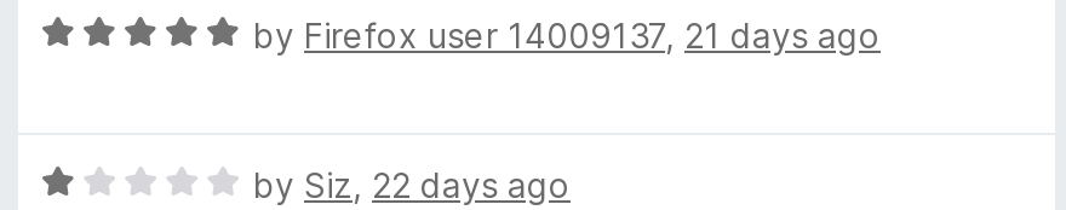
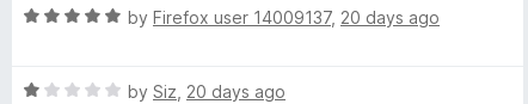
[253,14,881,56] by Firefox user 14009137, 21 days ago -> [128,7,440,27] by Firefox user 14009137, 20 days ago
[253,164,571,205] by Siz, 22 days ago -> [128,81,286,102] by Siz, 20 days ago

